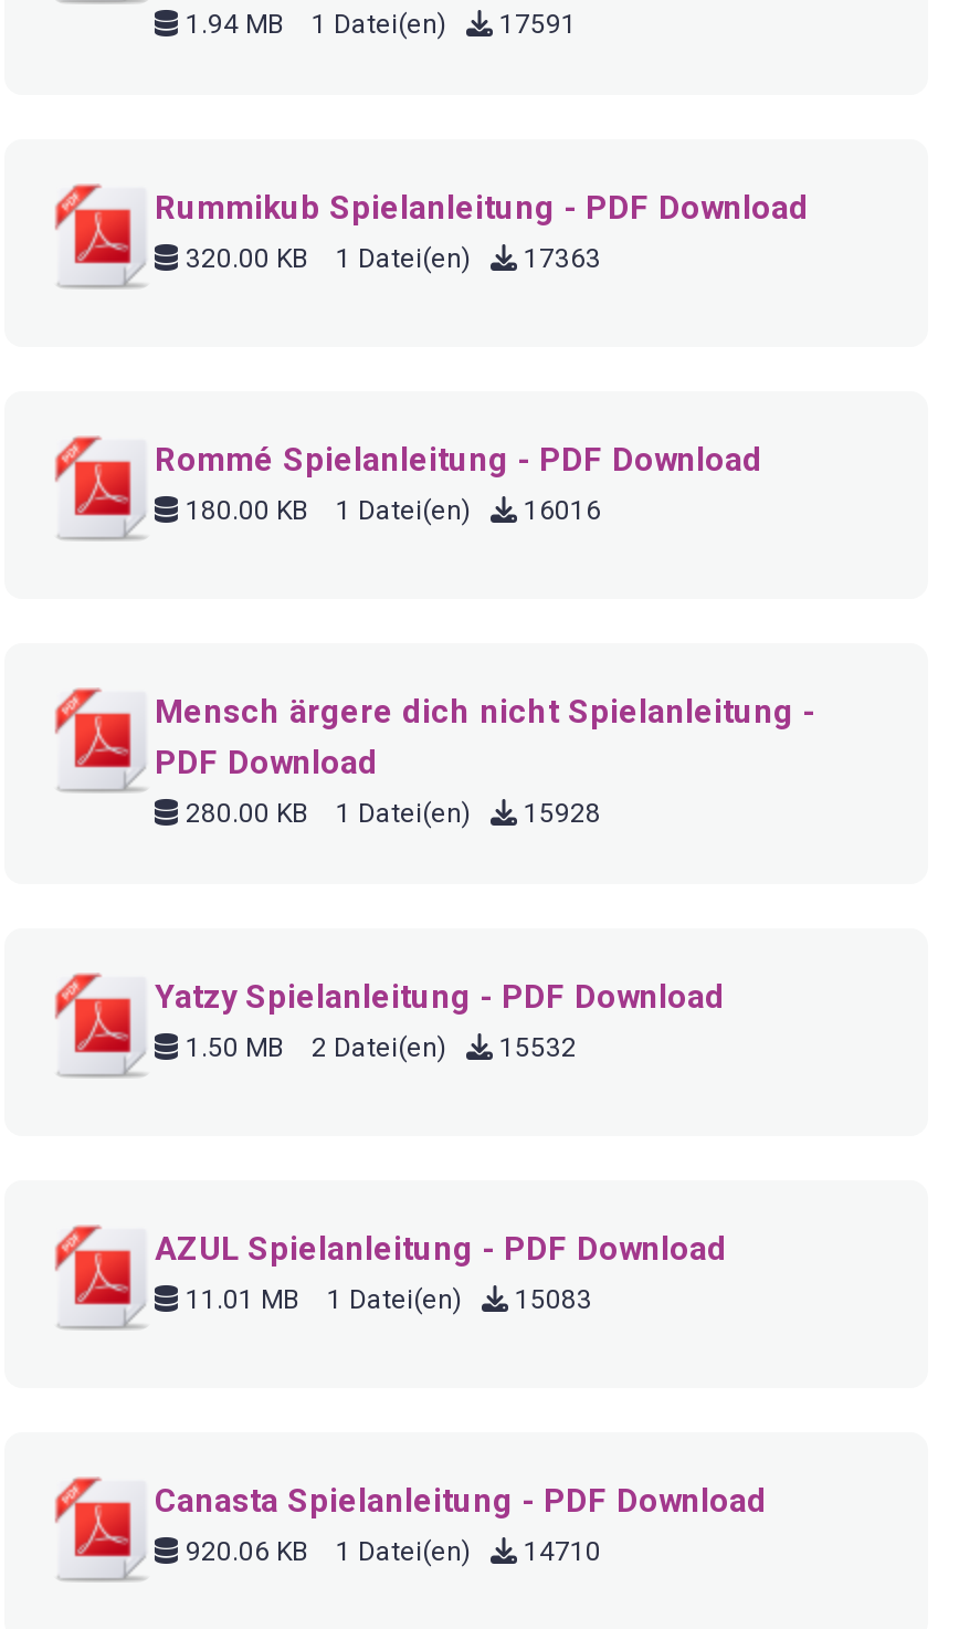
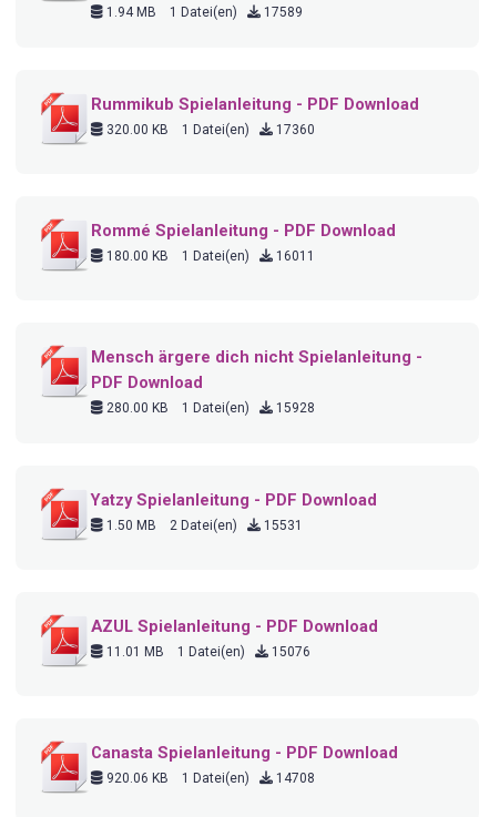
[179,9,577,40] 1.94 MB 1 Datei(en) 17591 -> [103,4,303,20] 1.94 MB 1 Datei(en) 17589
[179,243,601,274] 320.00 KB 1 Datei(en) 17363 -> [103,122,315,137] 320.00 KB 1 Datei(en) 17360
[179,495,601,526] 180.00 KB 1 Datei(en) 16016 -> [103,248,315,264] 180.00 KB 1 Datei(en) 16011
[179,1032,577,1063] 1.50 MB 2 Datei(en) 15532 -> [103,518,303,533] 1.50 MB 2 Datei(en) 15531
[179,1284,592,1315] 11.01 MB 1 Datei(en) 15083 -> [103,644,310,660] 11.01 MB 1 Datei(en) 15076
[179,1536,601,1567] 920.06 KB 1 Datei(en) 14710 -> [103,770,315,786] 920.06 KB 1 Datei(en) 14708

